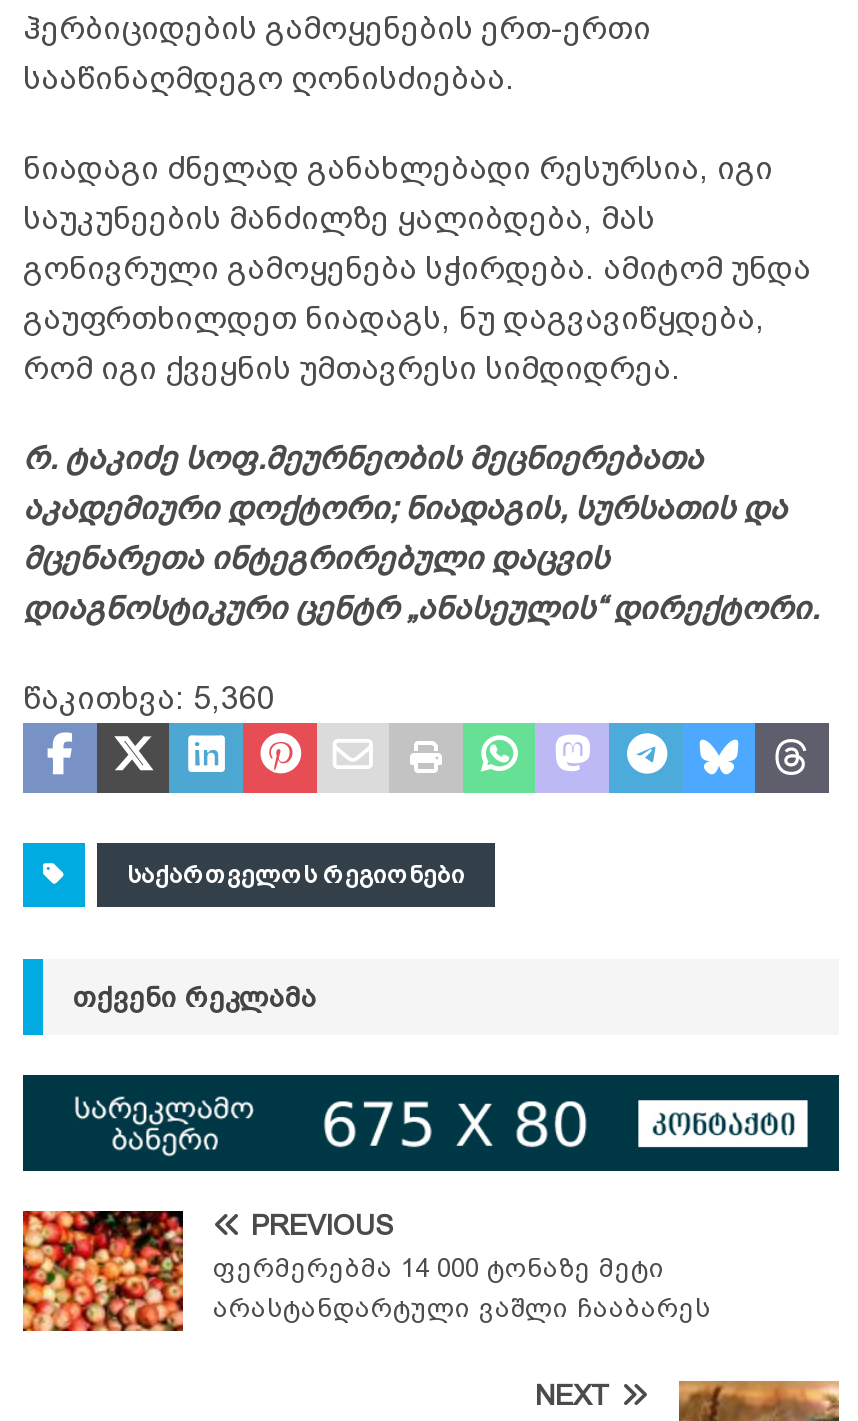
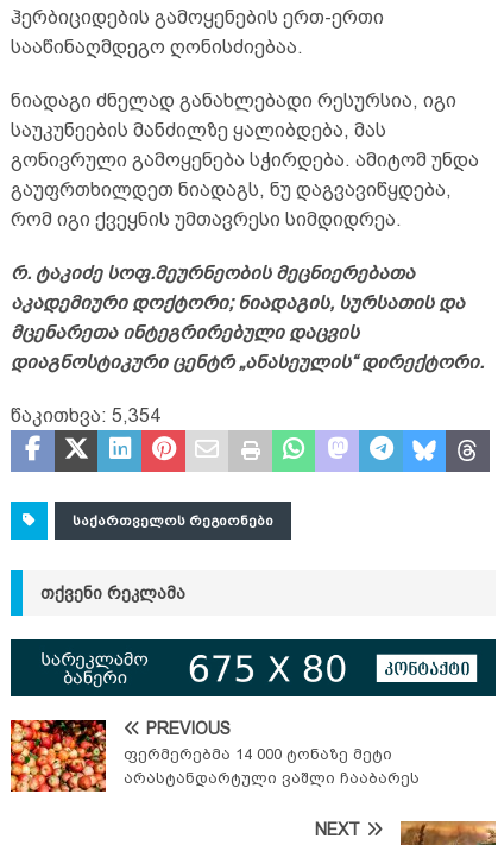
[23,681,275,715] წაკითხვა: 5,360 -> [11,405,160,425] წაკითხვა: 5,354

